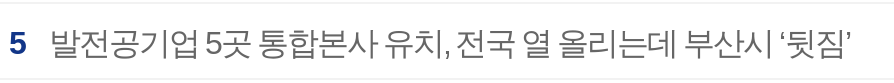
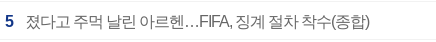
[49,26,851,60] 발전공기업 5곳 통합본사 유치, 전국 열 올리는데 부산시 ‘뒷짐’ -> [25,13,369,30] 졌다고 주먹 날린 아르헨…FIFA, 징계 절차 착수(종합)

